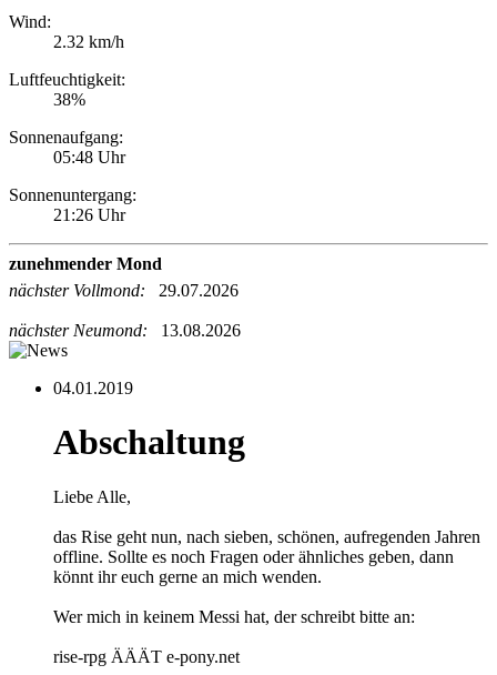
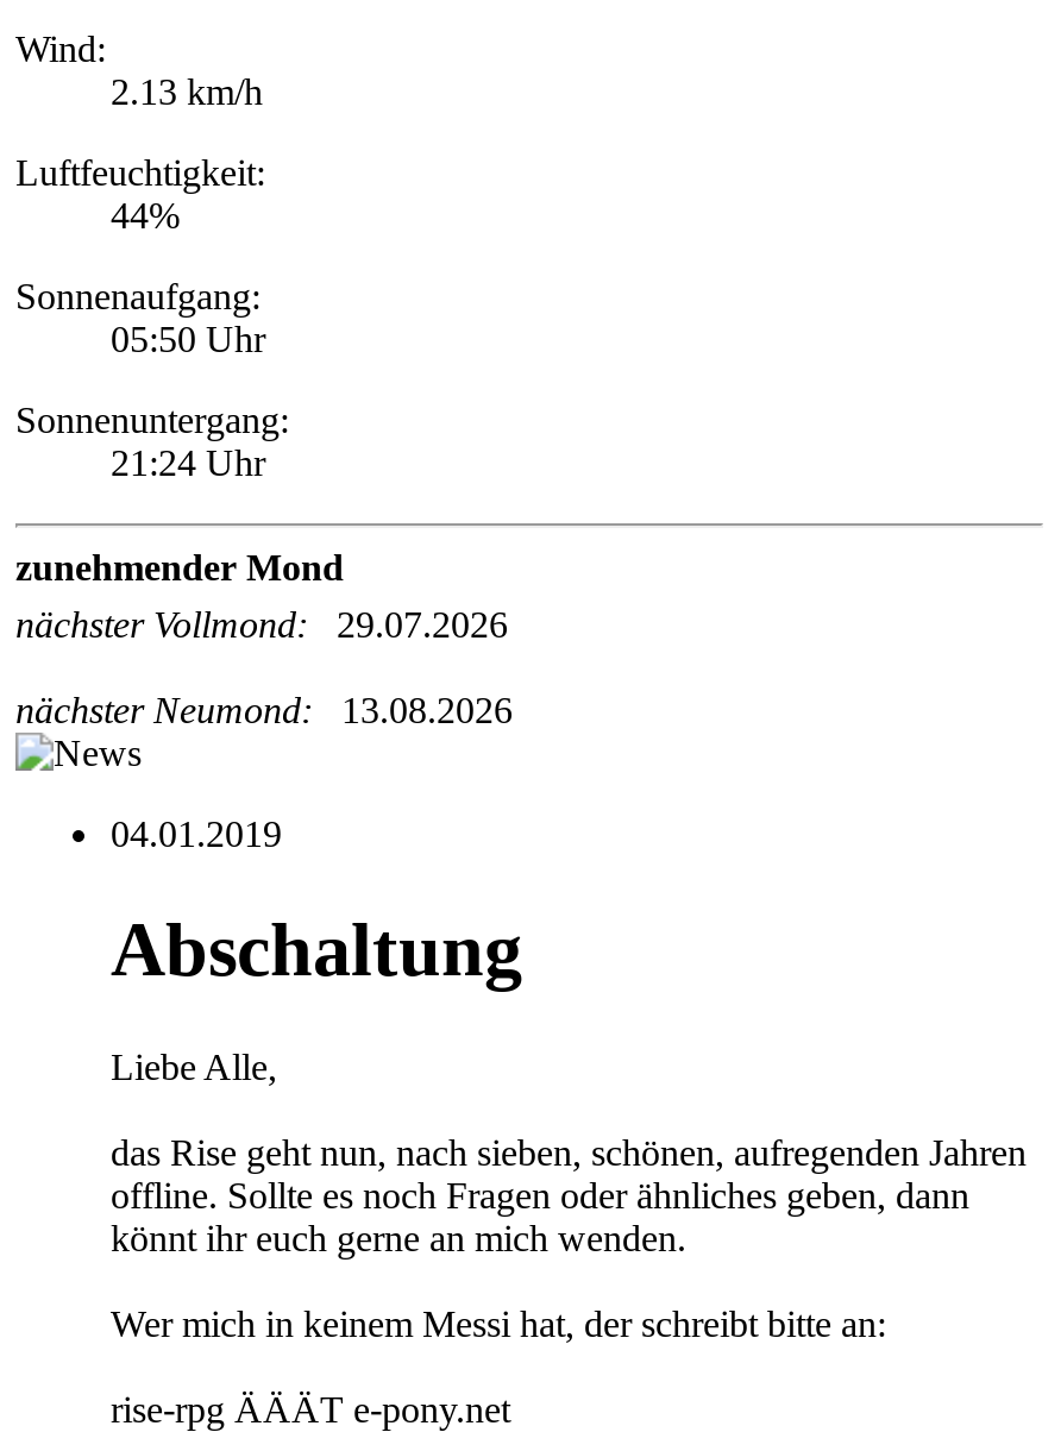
[53,32,124,51] 2.32 km/h -> [111,71,263,112] 2.13 km/h
[53,90,85,109] 38% -> [111,195,180,235] 44%
[53,148,125,167] 05:48 Uhr -> [111,319,265,359] 05:50 Uhr
[53,205,125,224] 21:26 Uhr -> [111,442,265,483] 21:24 Uhr

